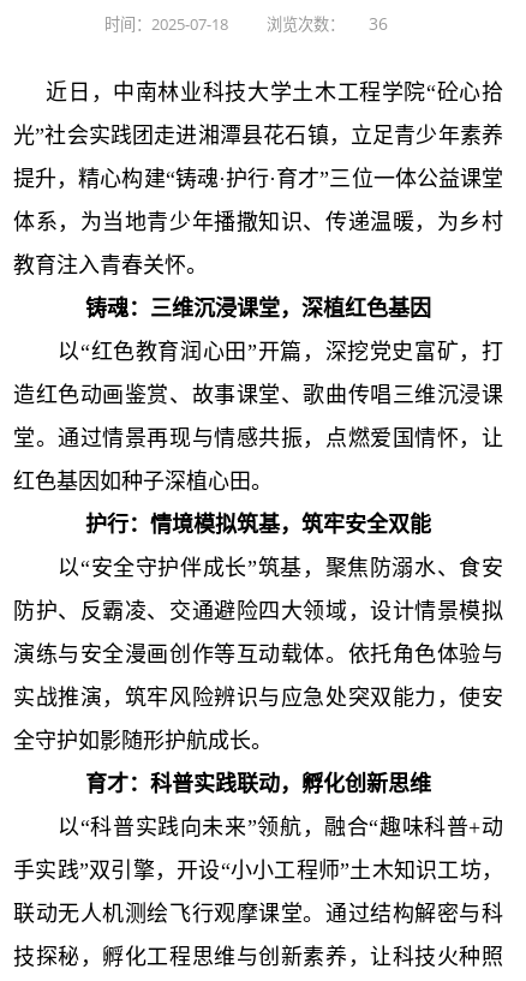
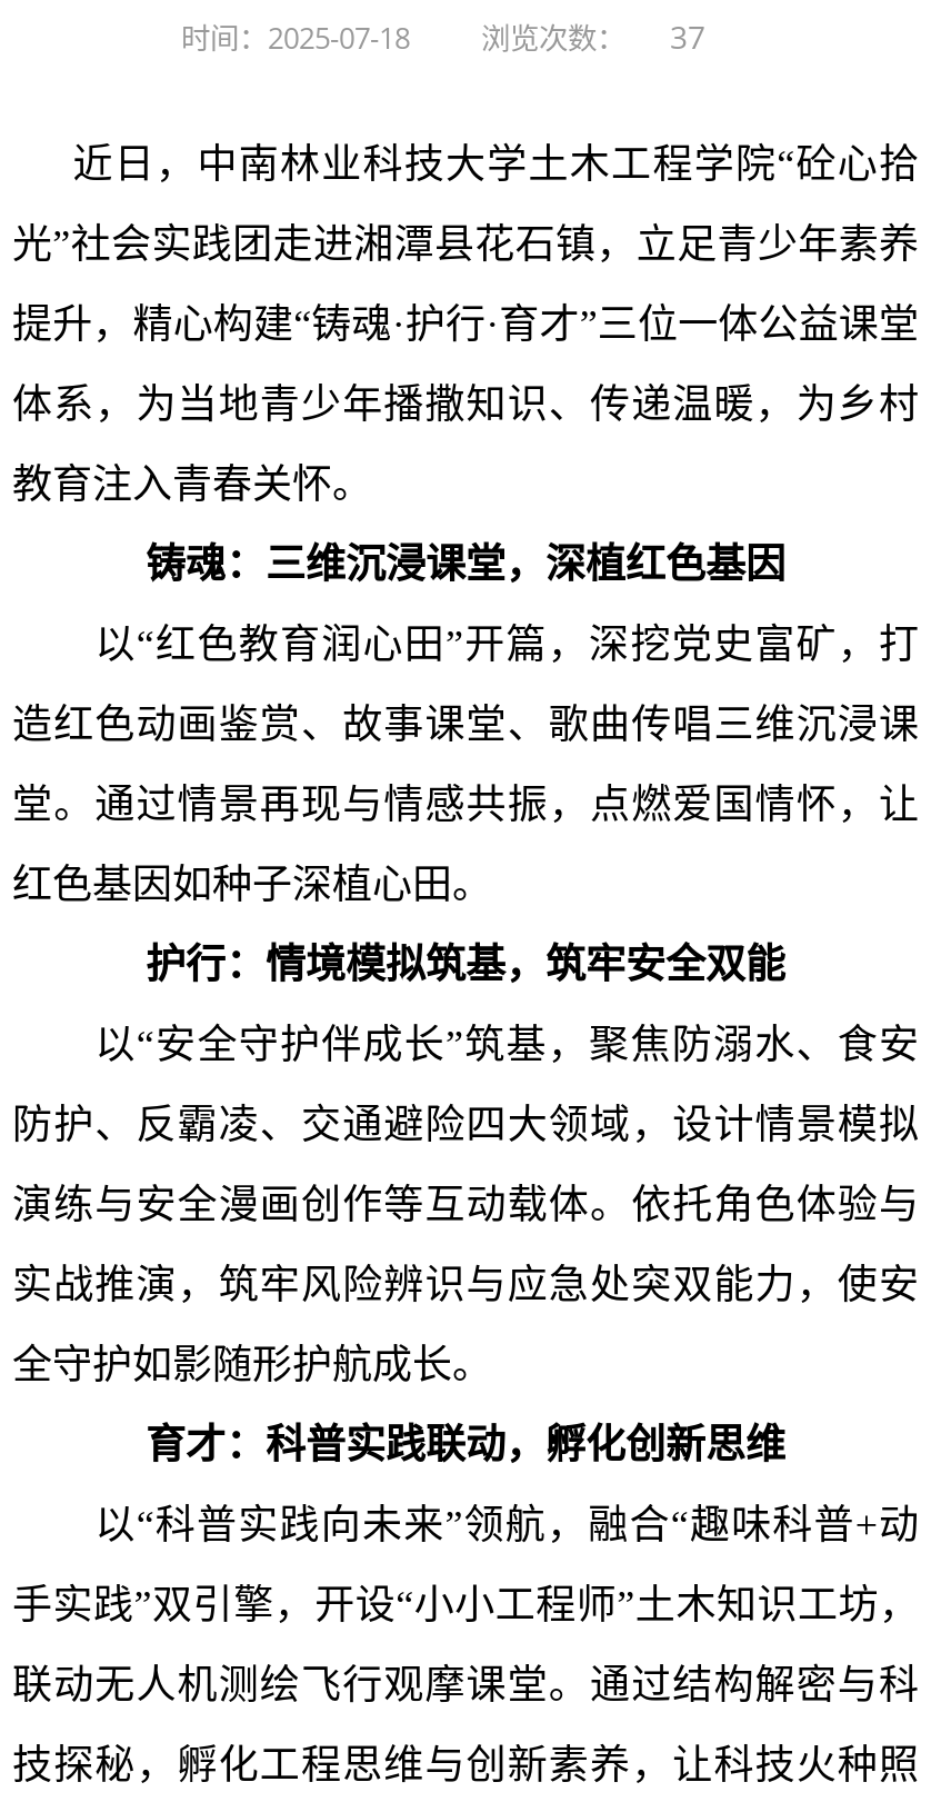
[104,12,388,35] 时间：2025-07-18 浏览次数： 36 -> [181,15,705,57] 时间：2025-07-18 浏览次数： 37

